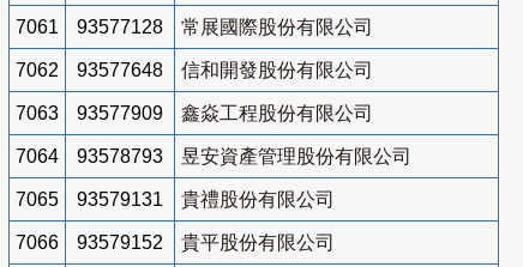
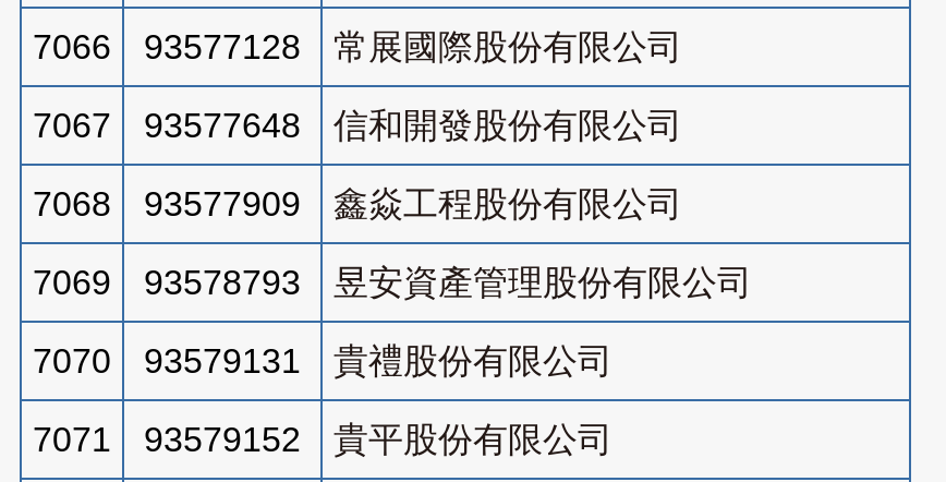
[16,17,373,37] 7061 93577128 常展國際股份有限公司 -> [33,28,682,65] 7066 93577128 常展國際股份有限公司
[16,60,373,80] 7062 93577648 信和開發股份有限公司 -> [33,107,682,144] 7067 93577648 信和開發股份有限公司
[16,103,59,123] 7063 -> [33,185,111,222] 7068
[16,146,411,166] 7064 93578793 昱安資產管理股份有限公司 -> [33,264,752,301] 7069 93578793 昱安資產管理股份有限公司
[16,189,335,209] 7065 93579131 貴禮股份有限公司 -> [33,342,613,379] 7070 93579131 貴禮股份有限公司
[16,232,335,253] 7066 93579152 貴平股份有限公司 -> [33,421,613,458] 7071 93579152 貴平股份有限公司

